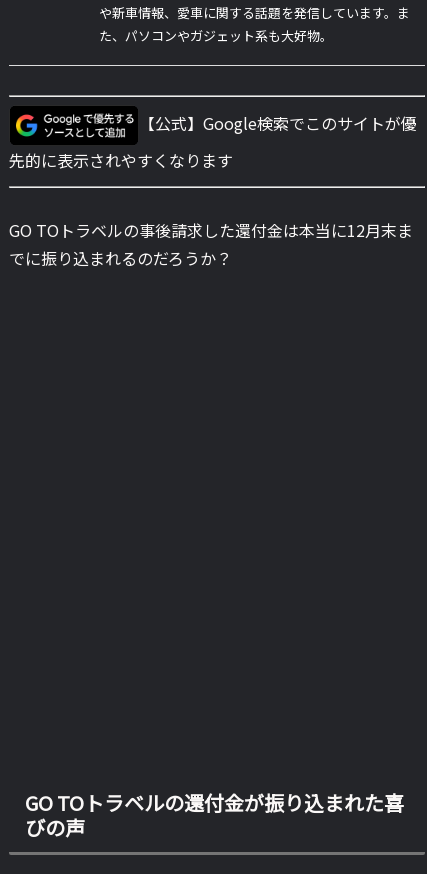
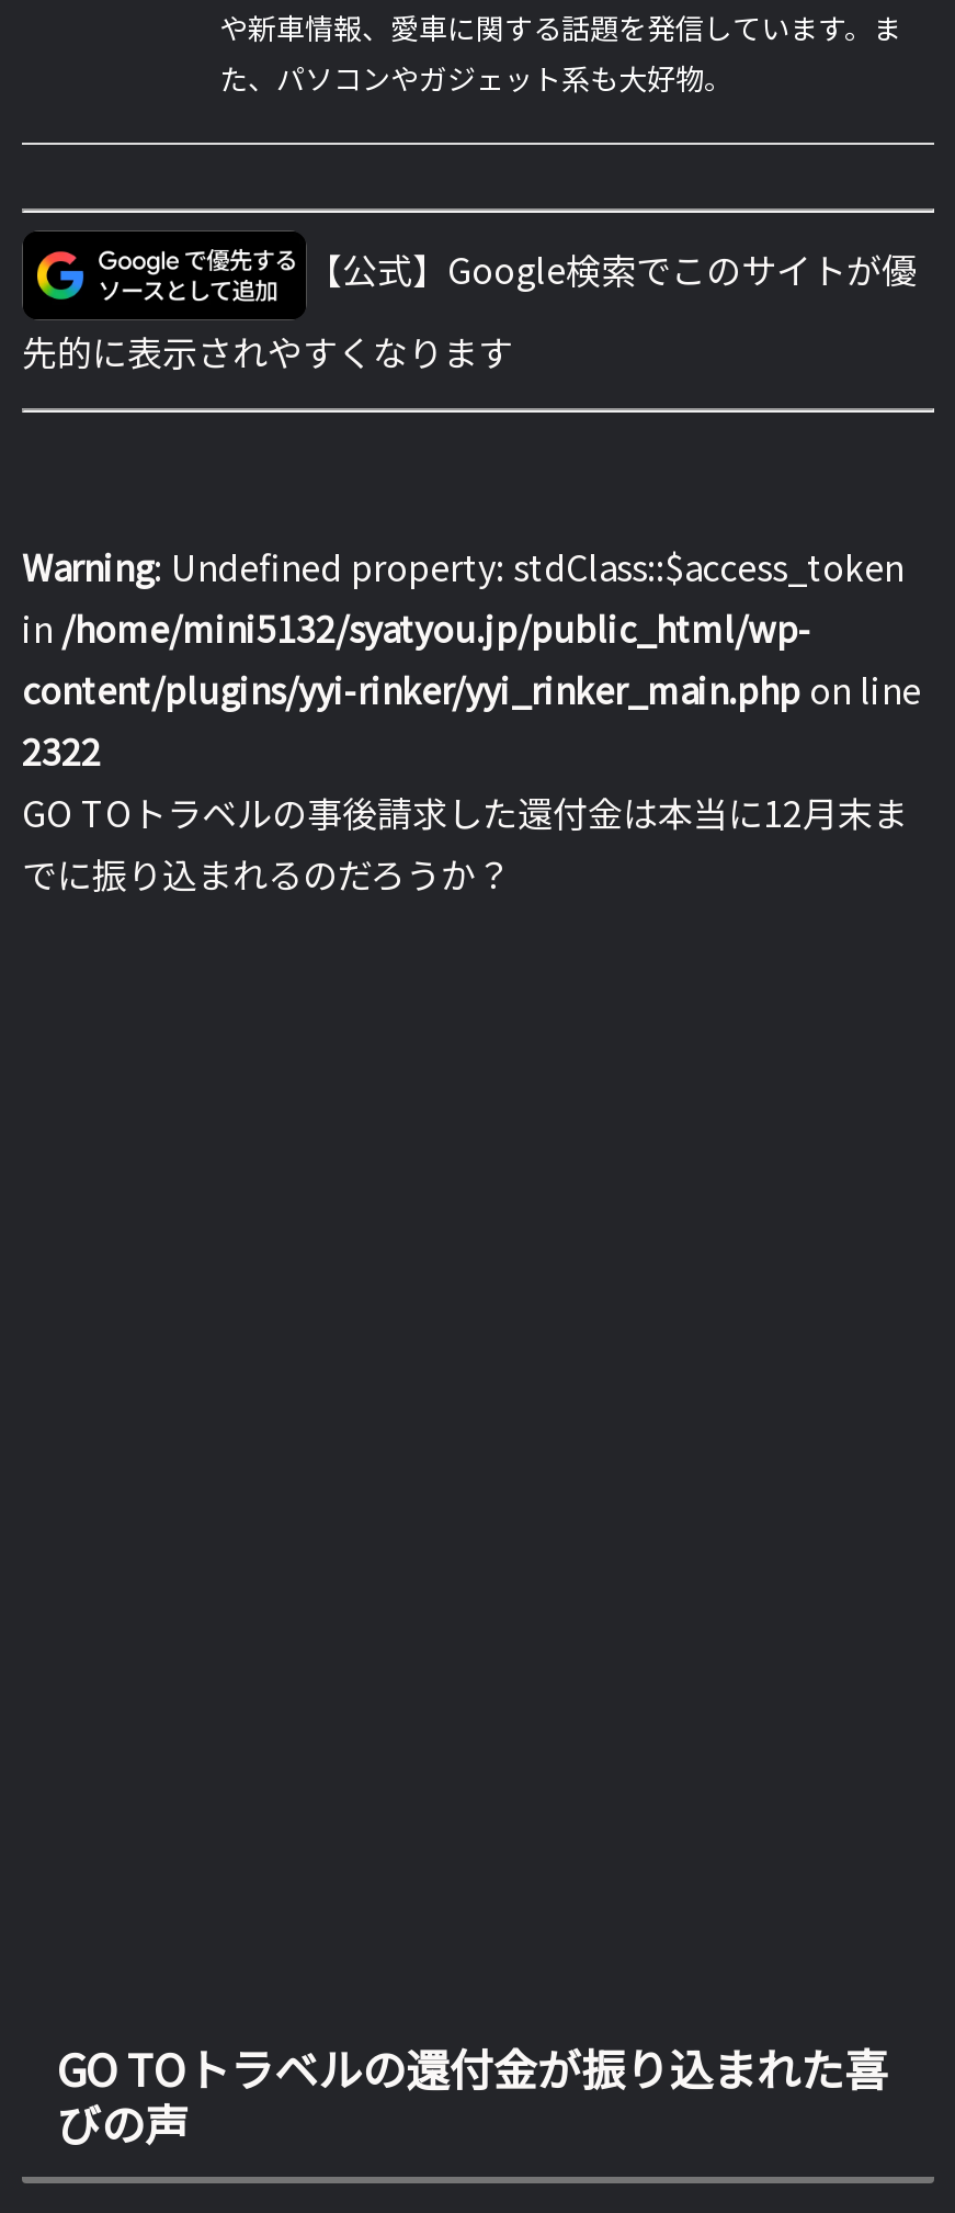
none -> [22,541,921,778] Warning: Undefined property: stdClass::$access_token | in /home/mini5132/syatyou.jp/public_html/wp- | content/plugins/yyi-rinker/yyi_rinker_main.php on line | 2322

